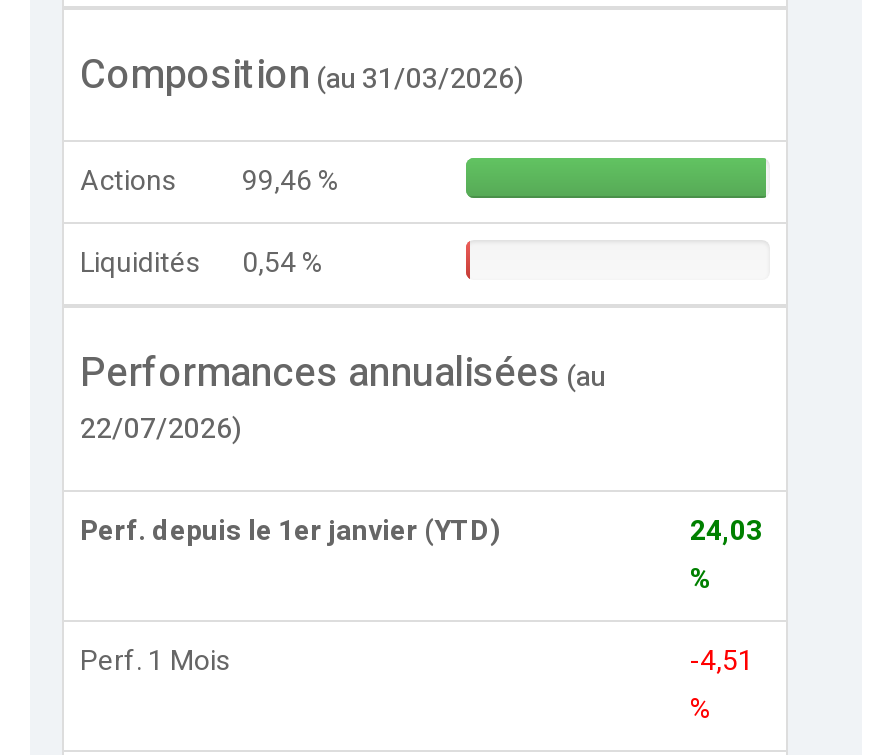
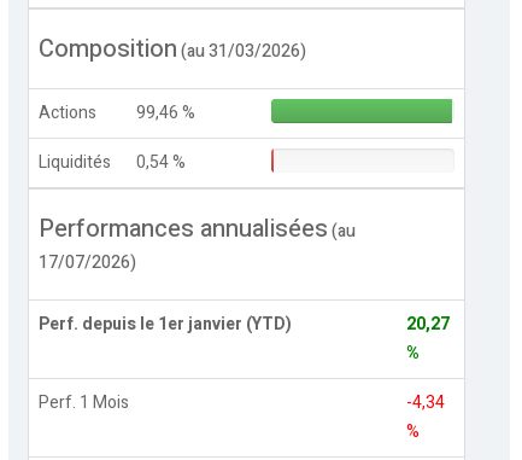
[80,408,242,450] 22/07/2026) -> [39,250,136,275] 17/07/2026)
[690,511,762,553] 24,03 -> [406,312,450,337] 20,27
[690,641,754,683] -4,51 -> [406,390,445,416] -4,34

